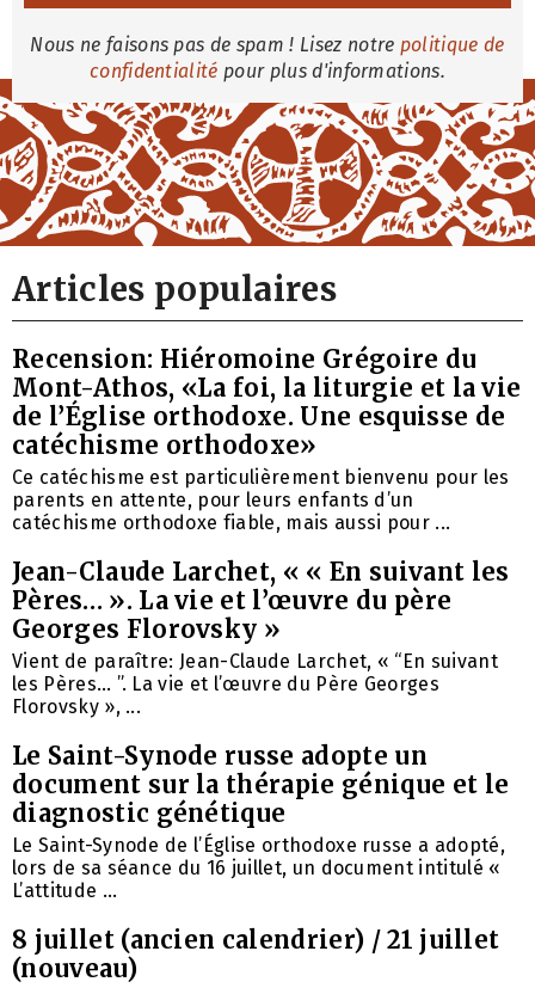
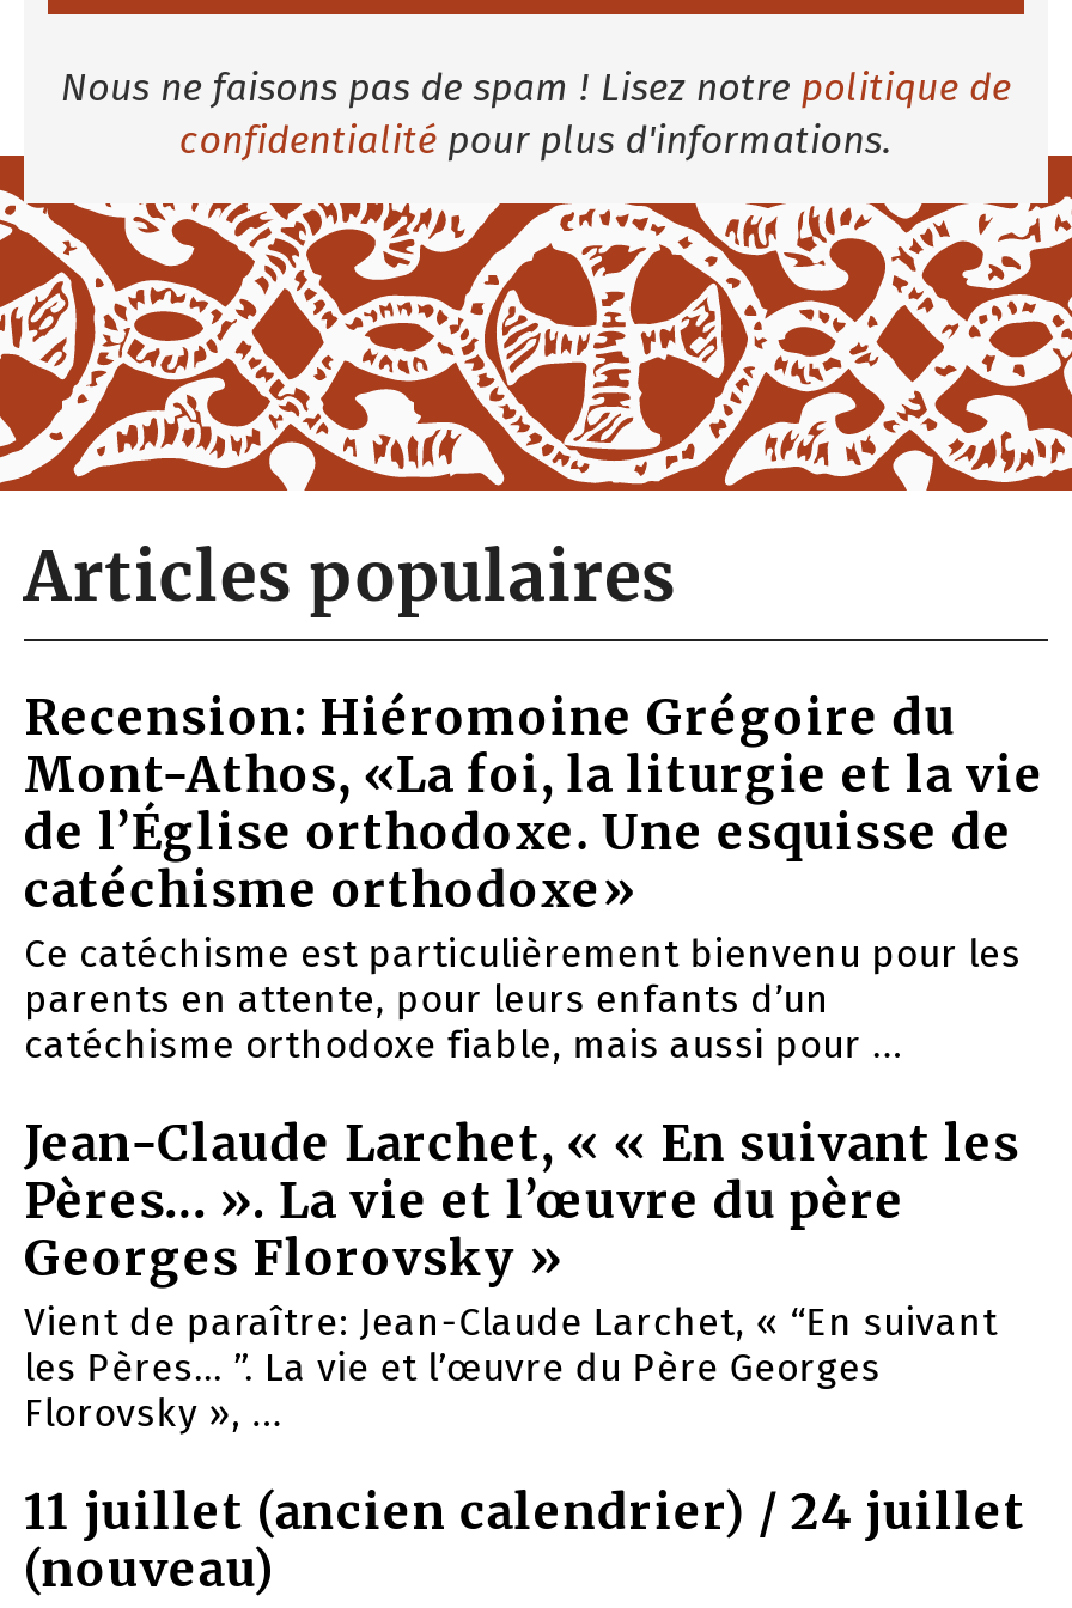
[12,741,509,955] Le Saint-Synode russe adopte un | document sur la thérapie génique et le | diagnostic génétique | Le Saint-Synode de l’Église orthodoxe russe a adopté, | lors de sa séance du 16 juillet, un document intitulé « | L’attitude ... | 8 juillet (ancien calendrier) / 21 juillet -> [24,1482,1026,1541] 11 juillet (ancien calendrier) / 24 juillet

